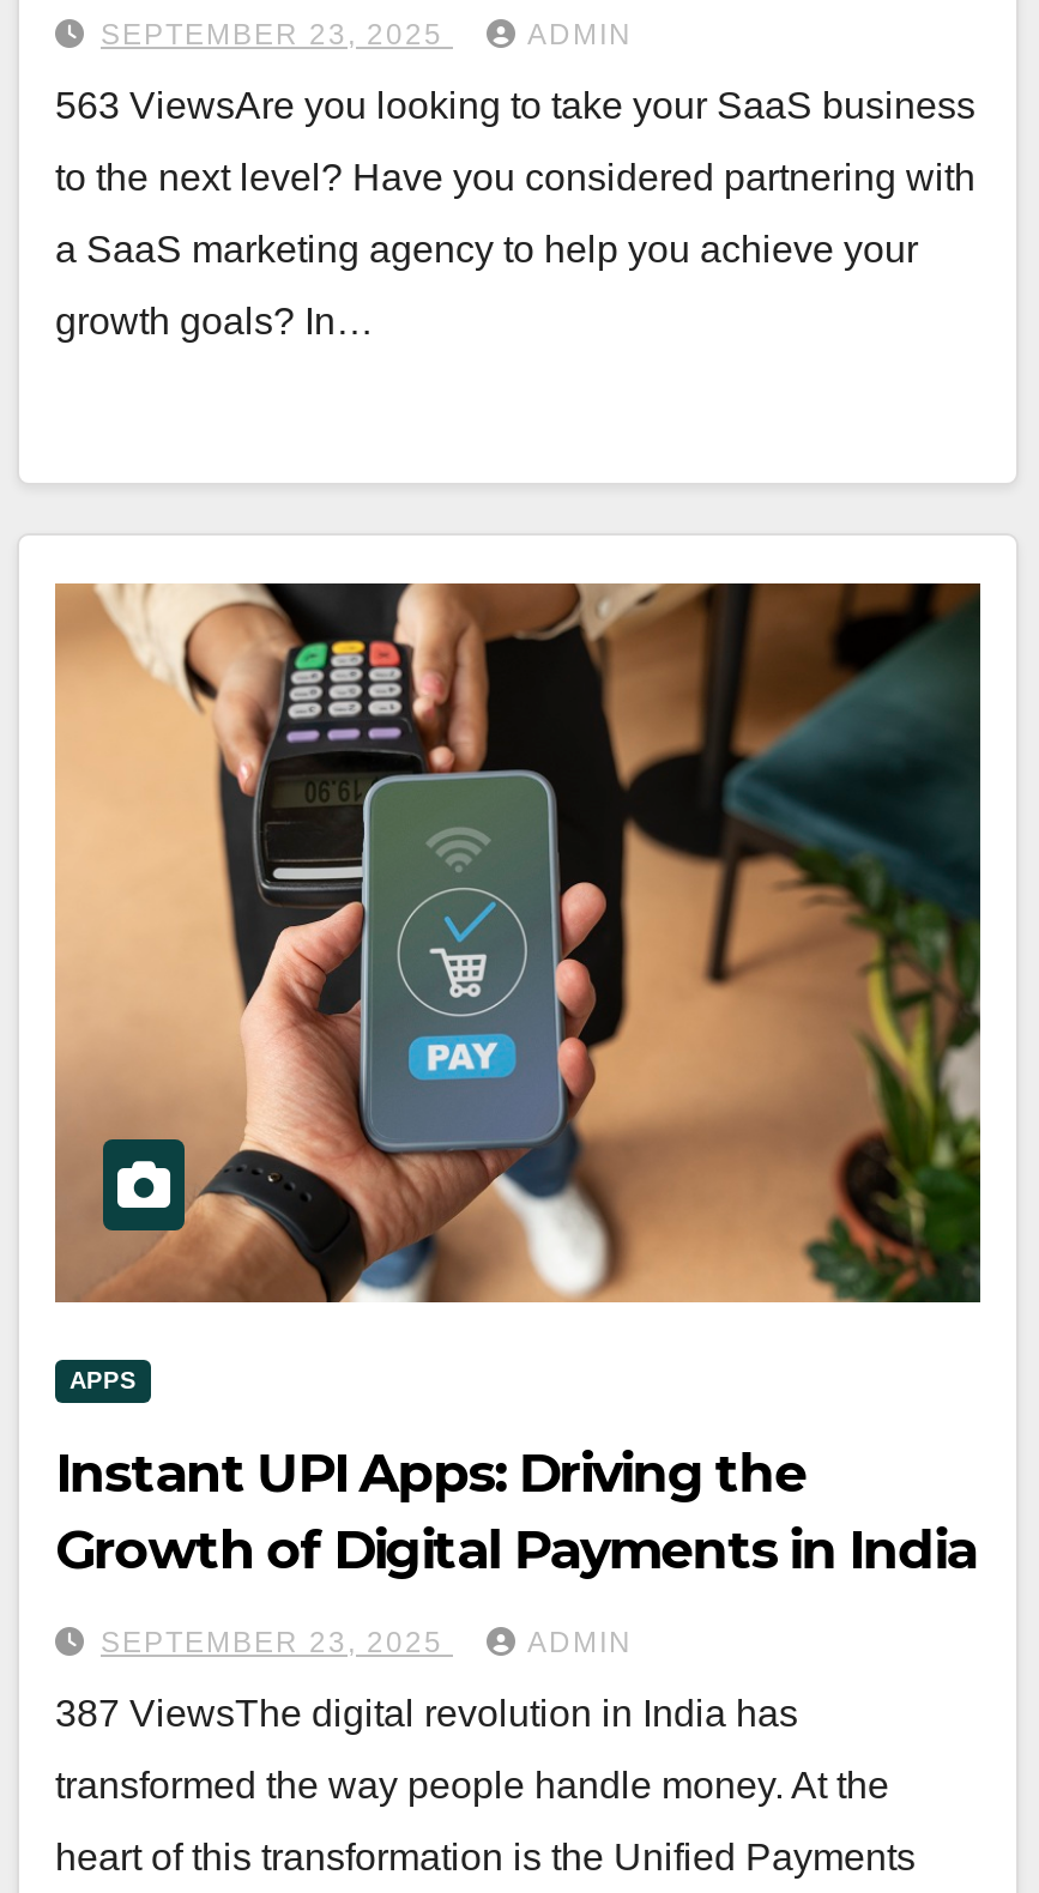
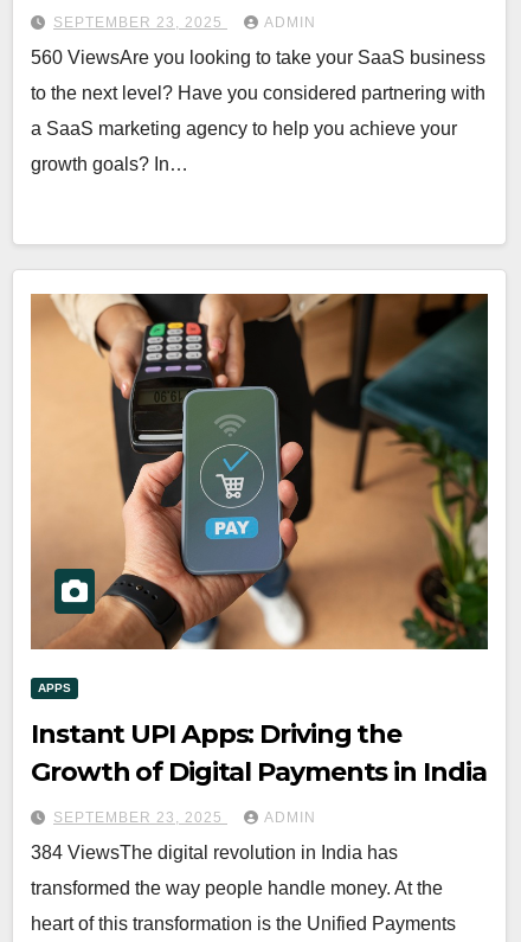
[55,85,975,126] 563 ViewsAre you looking to take your SaaS business -> [31,47,485,68] 560 ViewsAre you looking to take your SaaS business
[55,1693,798,1734] 387 ViewsThe digital revolution in India has -> [31,842,398,863] 384 ViewsThe digital revolution in India has

